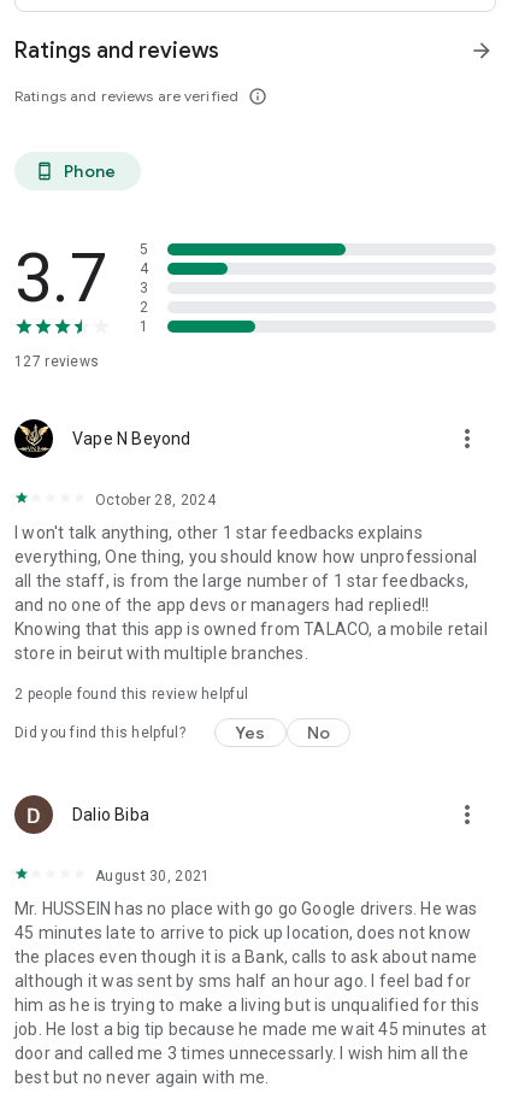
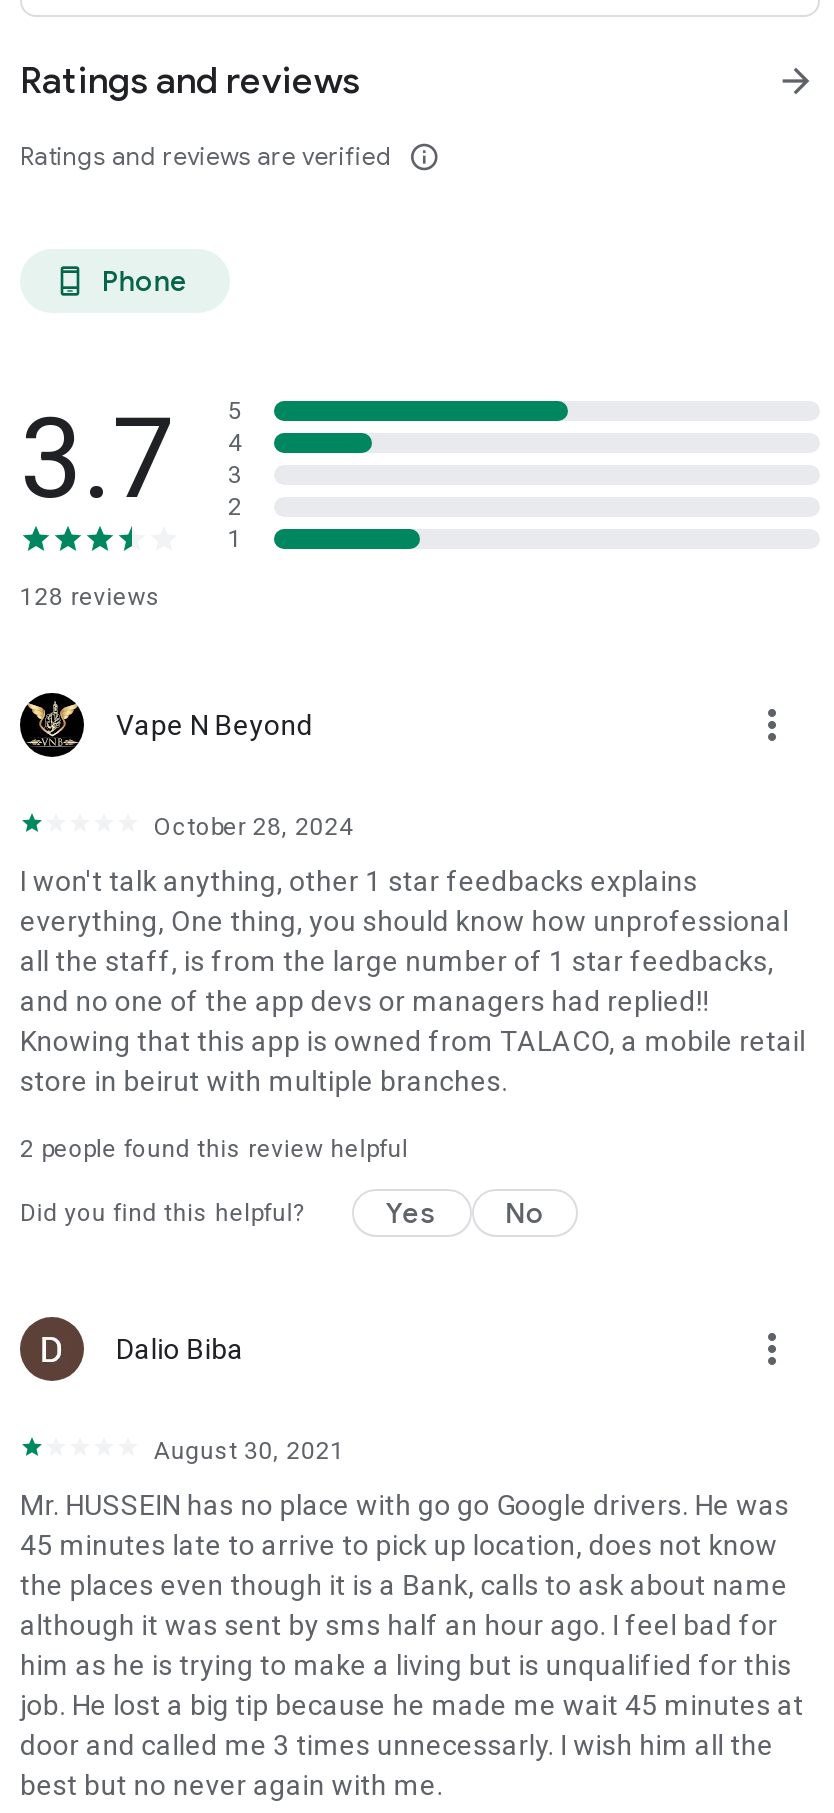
[14,353,99,370] 127 reviews -> [20,583,161,611] 128 reviews

